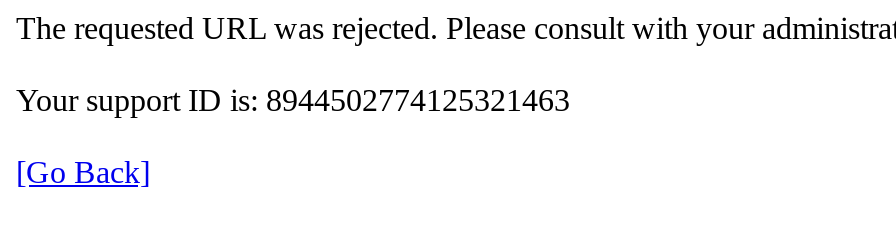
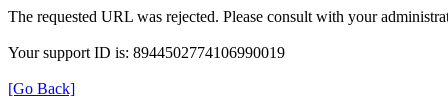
[16,83,570,117] Your support ID is: 8944502774125321463 -> [8,44,285,61] Your support ID is: 8944502774106990019

